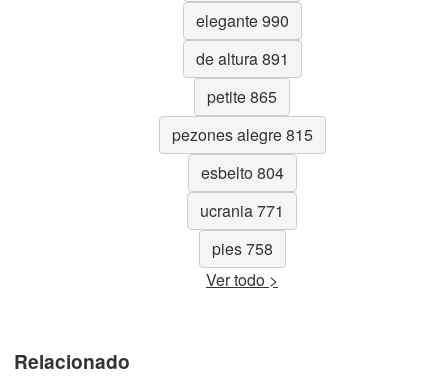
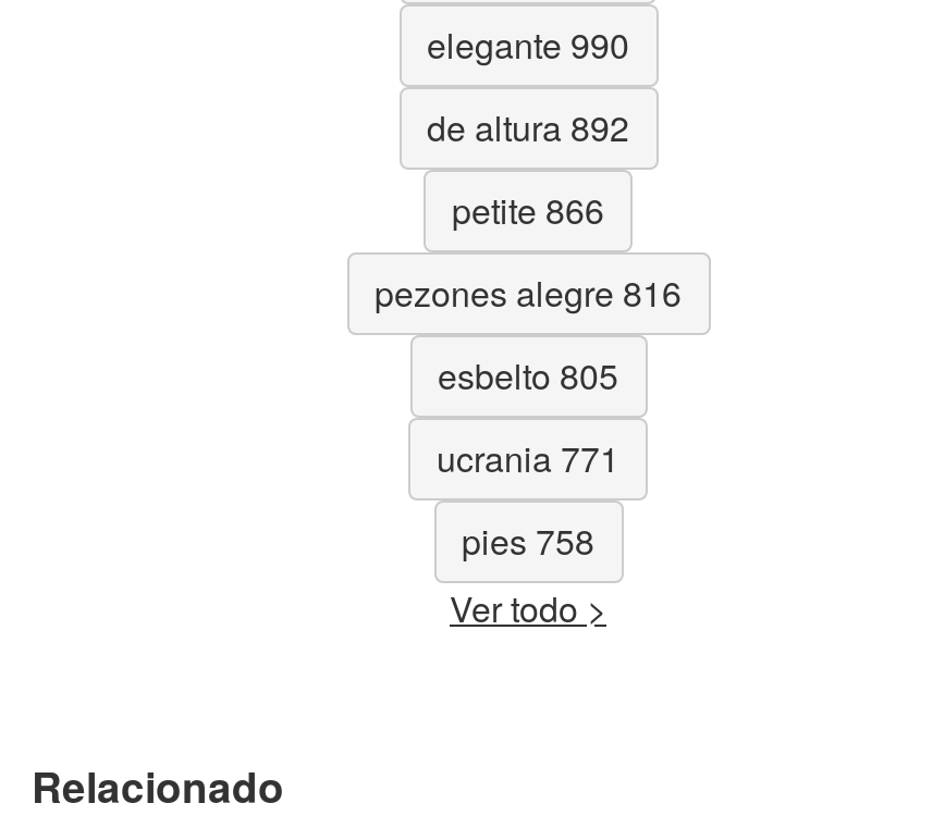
[195,47,288,70] de altura 891 -> [427,102,629,153] de altura 892
[207,85,277,108] petite 865 -> [452,185,604,235] petite 866
[171,123,312,146] pezones alegre 815 -> [375,268,682,318] pezones alegre 816
[200,161,283,184] esbelto 804 -> [438,351,618,401] esbelto 805

